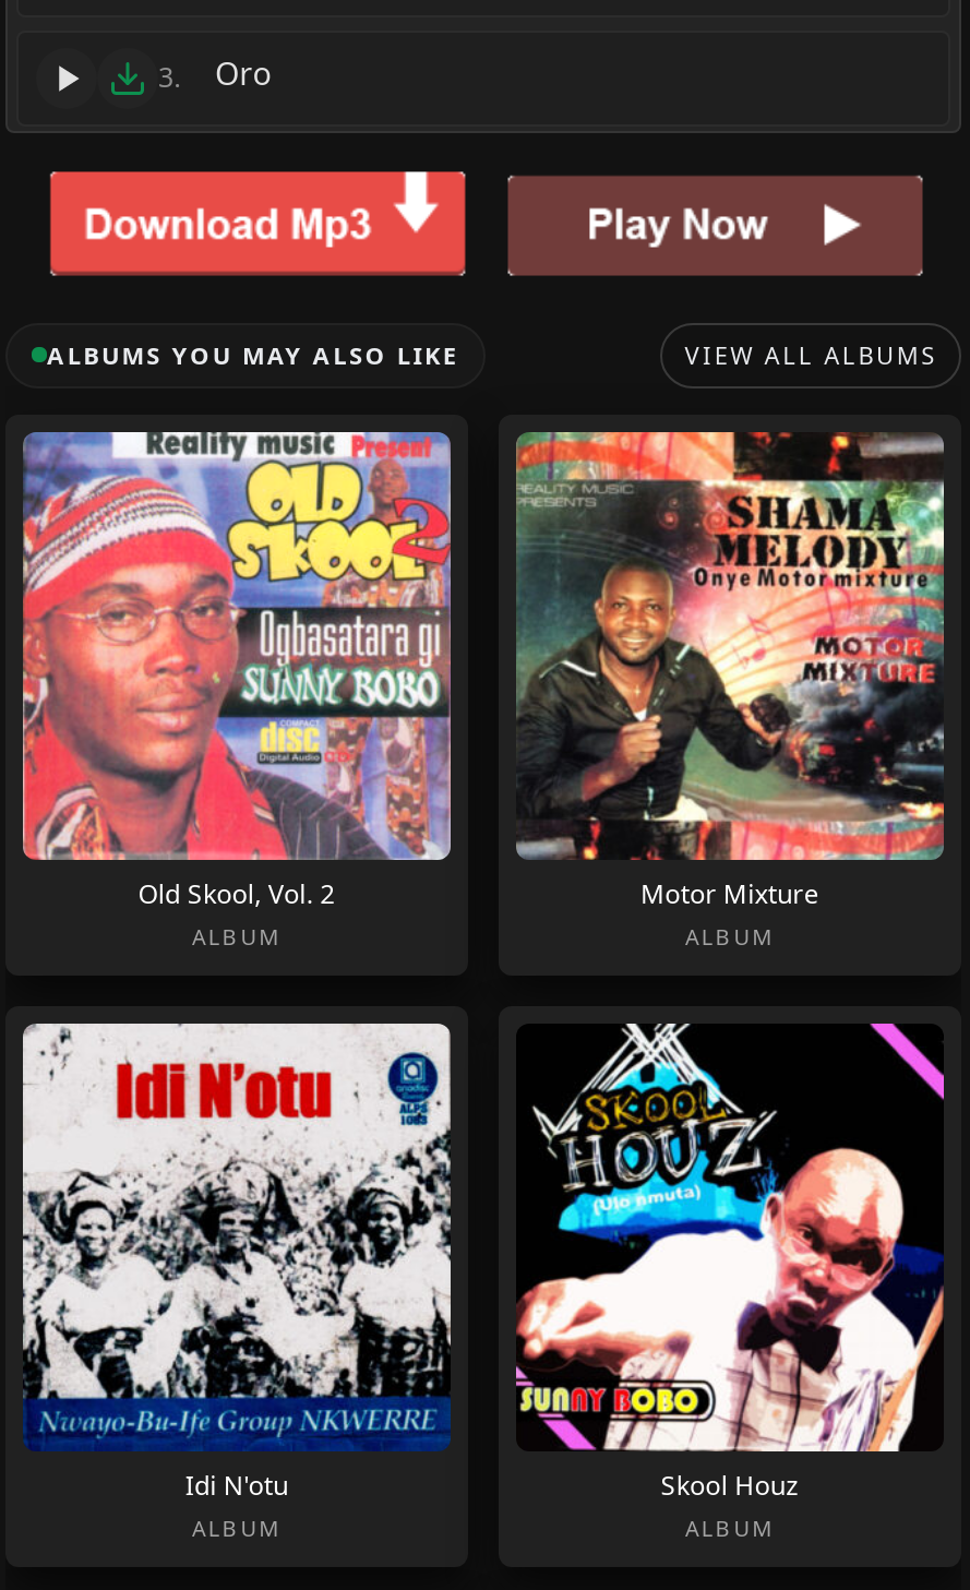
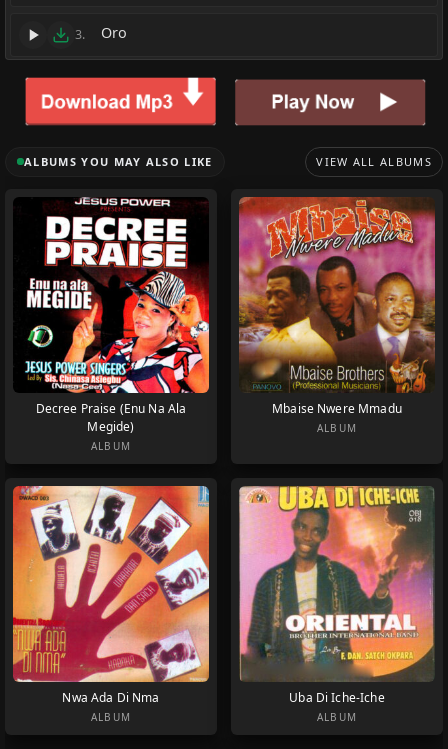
[21,430,453,912] [image] | Old Skool, Vol. 2 -> [13,197,210,435] [image] | Decree Praise (Enu Na Ala | Megide)
[514,430,946,912] [image] | Motor Mixture -> [238,196,436,417] [image] | Mbaise Nwere Mmadu
[21,1021,453,1504] [image] | Idi N'otu -> [12,485,210,706] [image] | Nwa Ada Di Nma
[514,1021,946,1504] [image] | Skool Houz -> [238,485,435,706] [image] | Uba Di Iche-Iche

